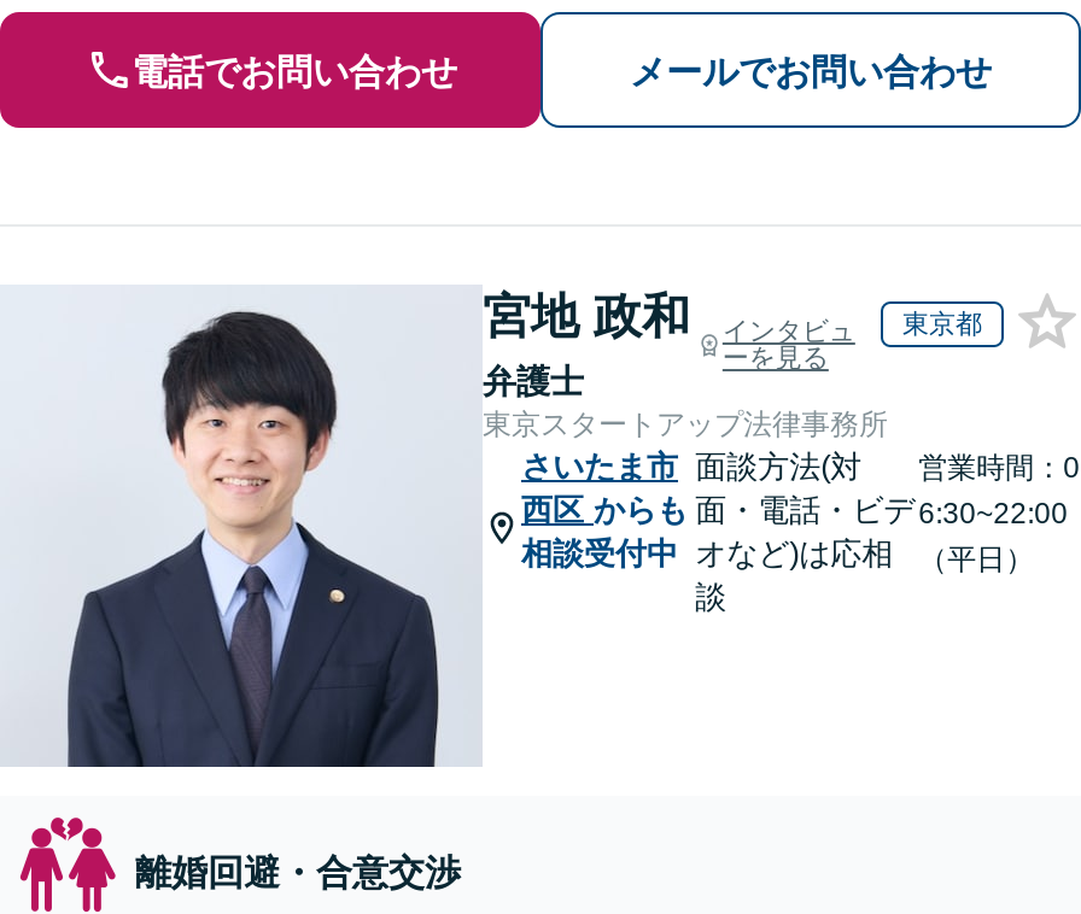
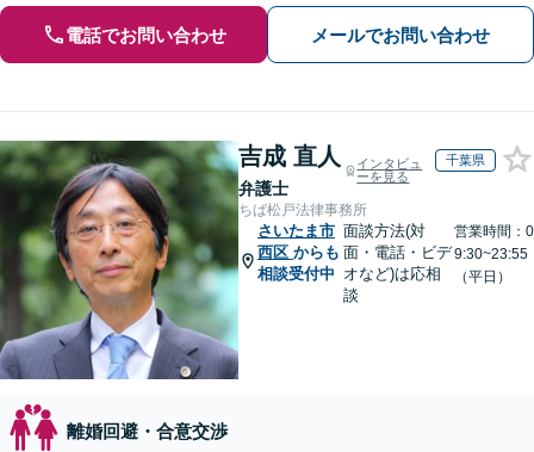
[7,285,690,769] [image] | 宮地 政和 -> [4,140,341,380] [image] | 吉成 直人
[902,307,982,336] 東京都 -> [446,152,485,166] 千葉県
[483,408,888,441] 東京スタートアップ法律事務所 -> [238,202,367,218] ちば松戸法律事務所
[521,492,1068,531] 西区からも 面・電話・ビデ 6:30~22:00 -> [257,243,528,262] 西区からも 面・電話・ビデ 9:30~23:55

